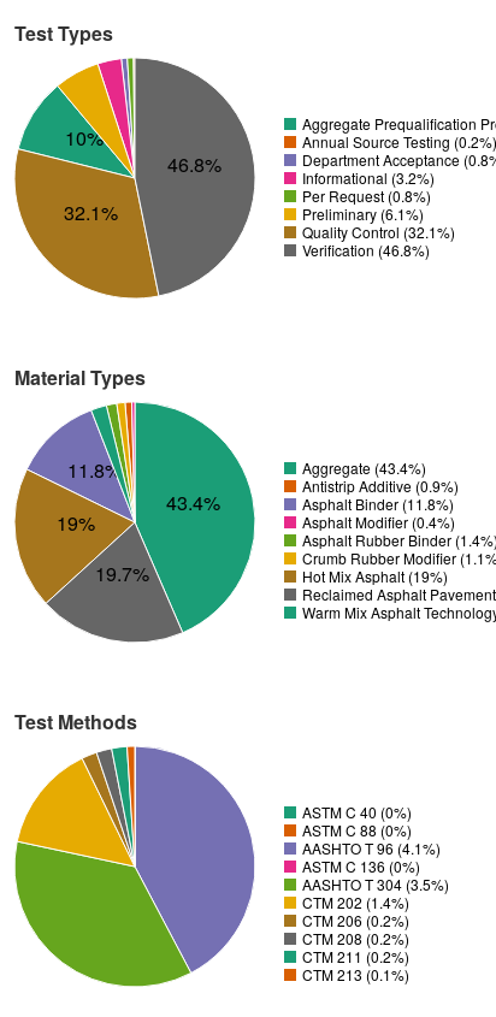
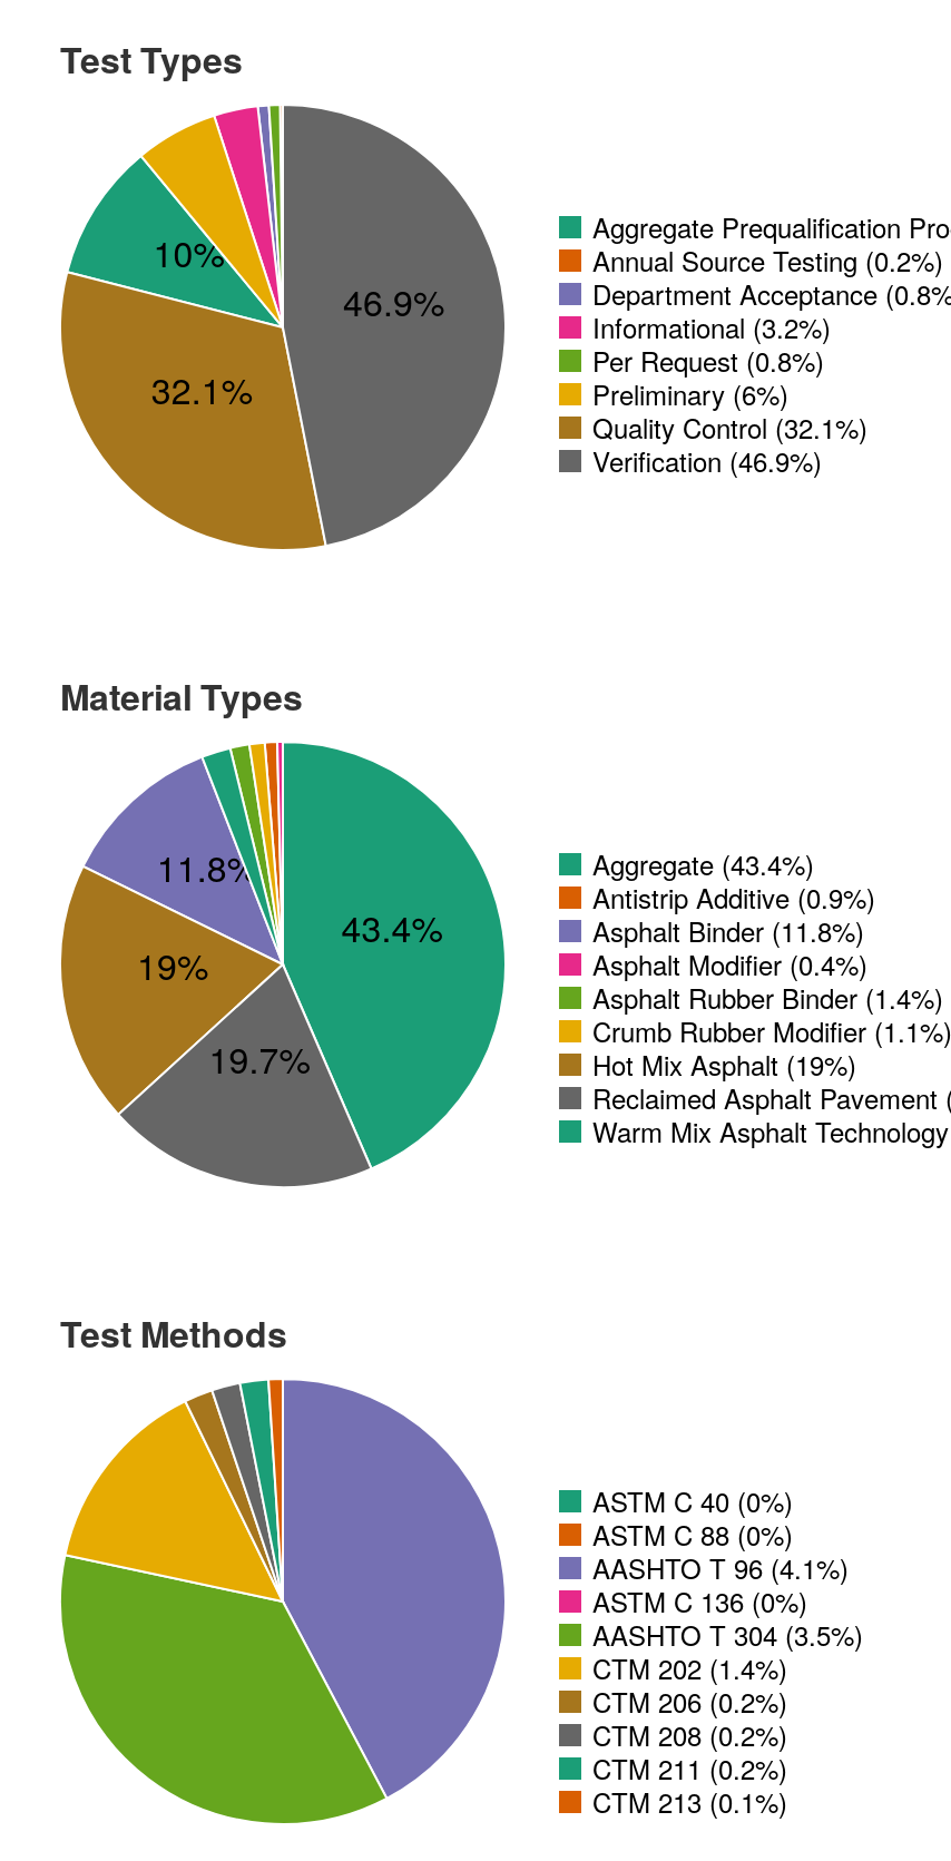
[168,150,222,178] 46.8% -> [343,275,444,327] 46.9%
[302,203,424,224] Preliminary (6.1%) -> [592,374,788,413] Preliminary (6%)
[302,240,430,260] Verification (46.8%) -> [592,441,822,480] Verification (46.9%)

